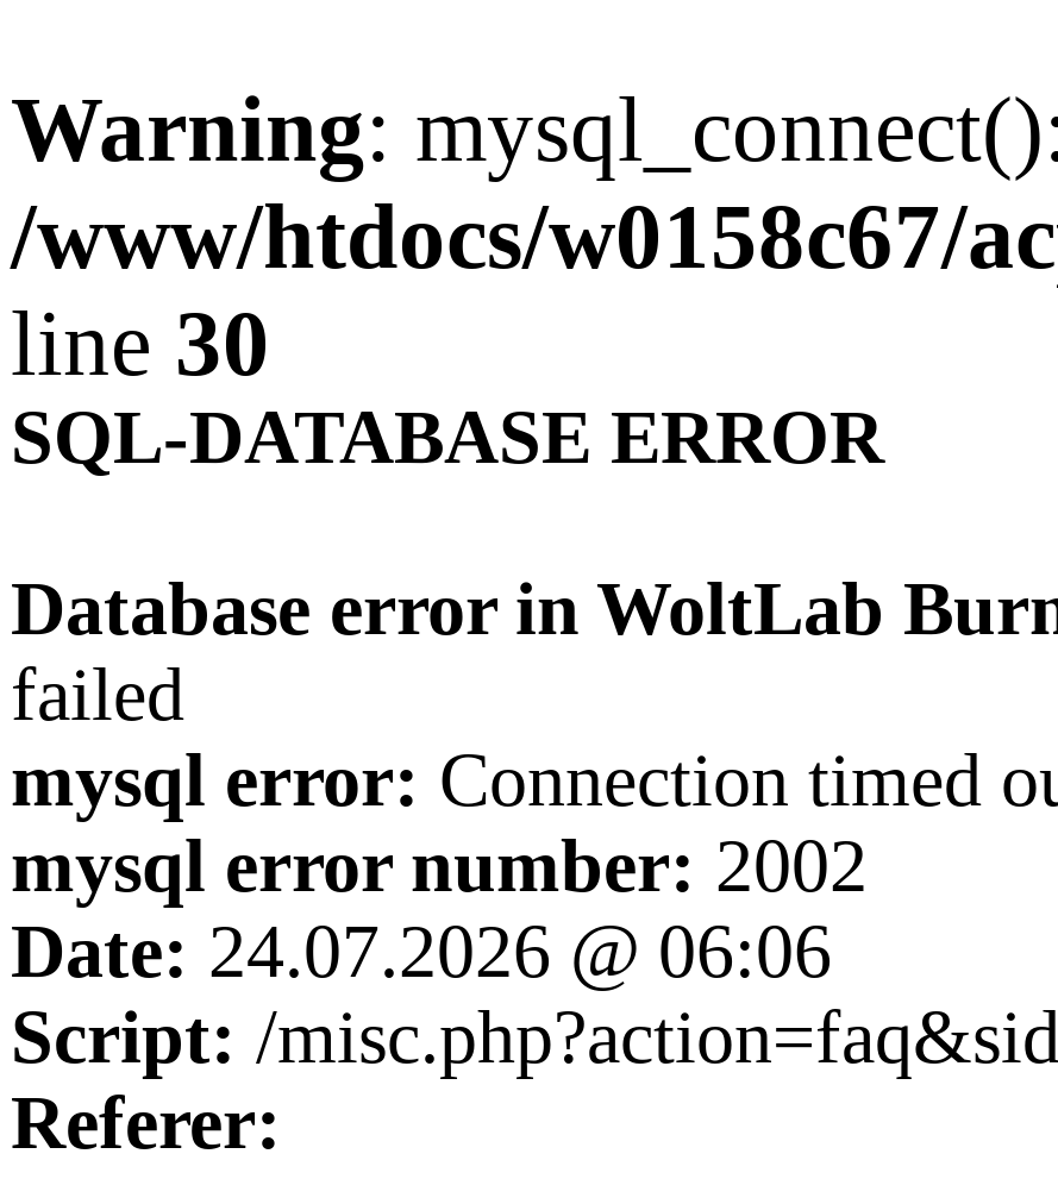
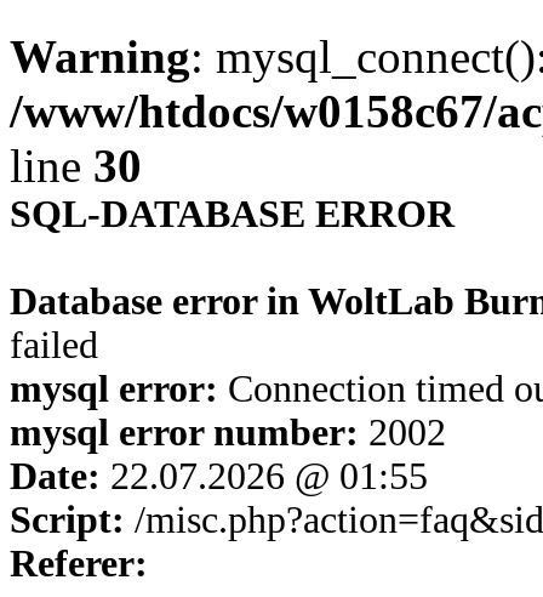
[11,910,832,993] Date: 24.07.2026 @ 06:06 -> [10,455,428,497] Date: 22.07.2026 @ 01:55

